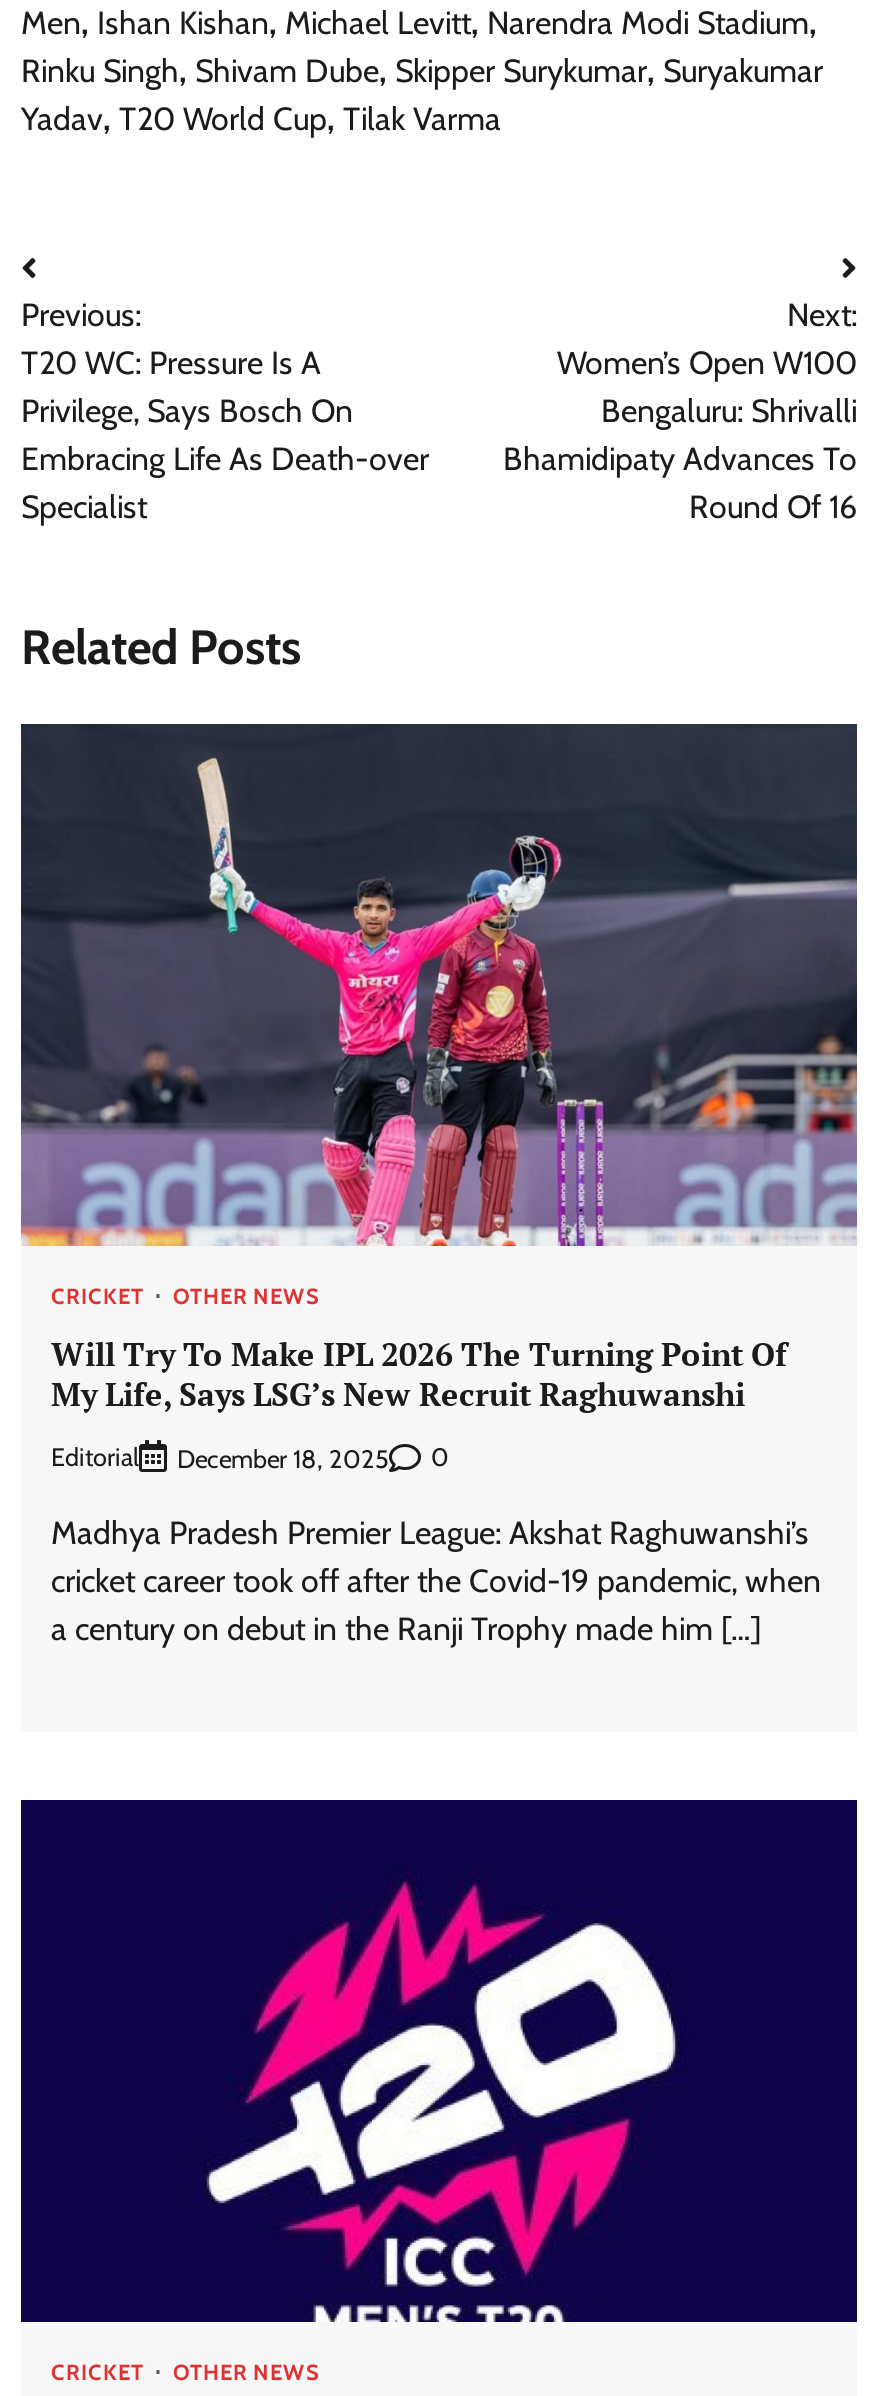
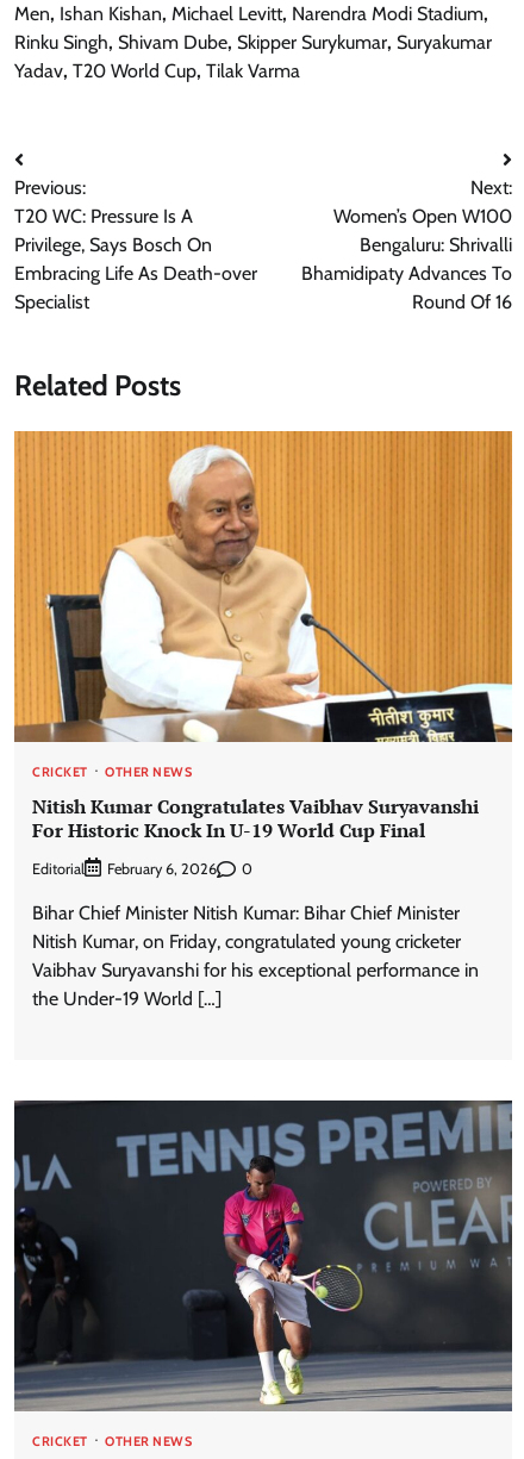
[19,722,859,1248] [image] -> [13,430,513,743] [image]
[51,1331,787,1415] Will Try To Make IPL 2026 The Turning Point Of | My Life, Says LSG’s New Recruit Raghuwanshi -> [32,793,479,843] Nitish Kumar Congratulates Vaibhav Suryavanshi | For Historic Knock In U-19 World Cup Final
[177,1444,389,1474] December 18, 2025 -> [107,860,217,878] February 6, 2026
[51,1514,821,1648] Madhya Pradesh Premier League: Akshat Raghuwanshi’s | cricket career took off after the Covid-19 pandemic, when | a century on debut in the Ranji Trophy made him […] -> [32,902,479,1010] Bihar Chief Minister Nitish Kumar: Bihar Chief Minister | Nitish Kumar, on Friday, congratulated young cricketer | Vaibhav Suryavanshi for his exceptional performance in | the Under-19 World […]
[21,1800,857,2324] [image] -> [13,1101,513,1413] [image]

